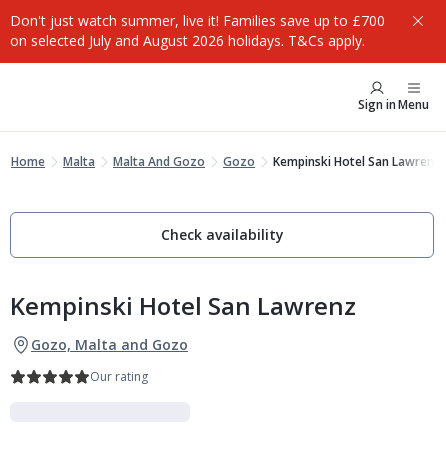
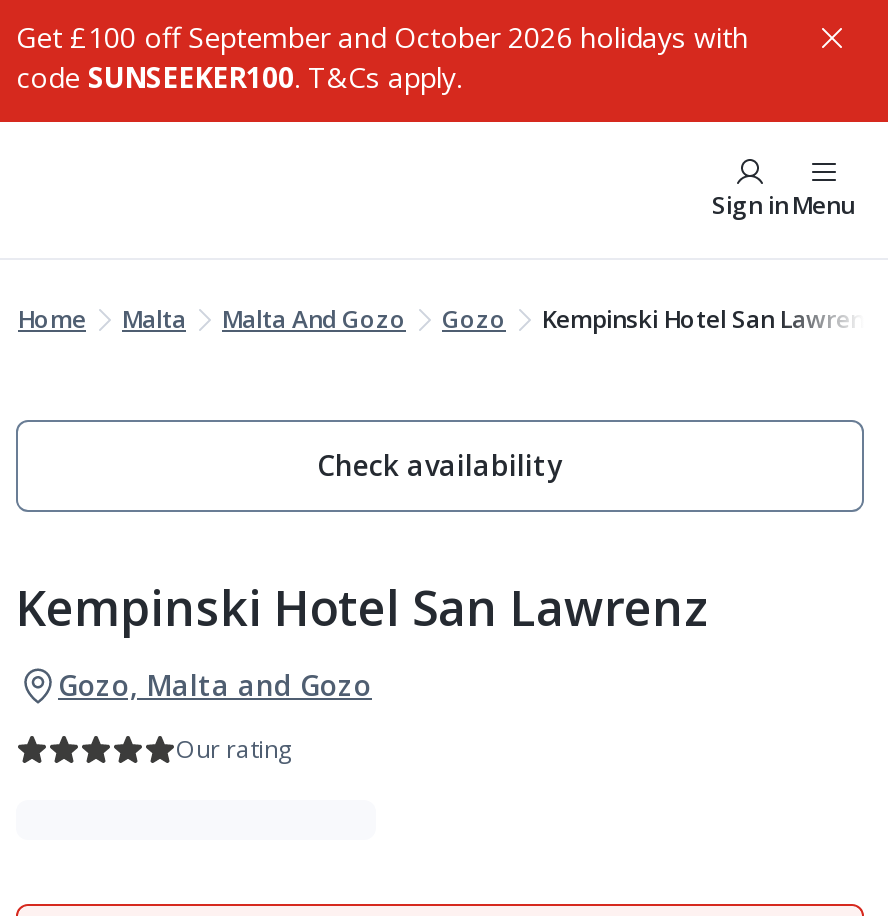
[10,11,385,50] Don't just watch summer, live it! Families save up to £700 | on selected July and August 2026 holidays. T&Cs apply. -> [16,18,748,96] Get £100 off September and October 2026 holidays with | code SUNSEEKER100. T&Cs apply.

